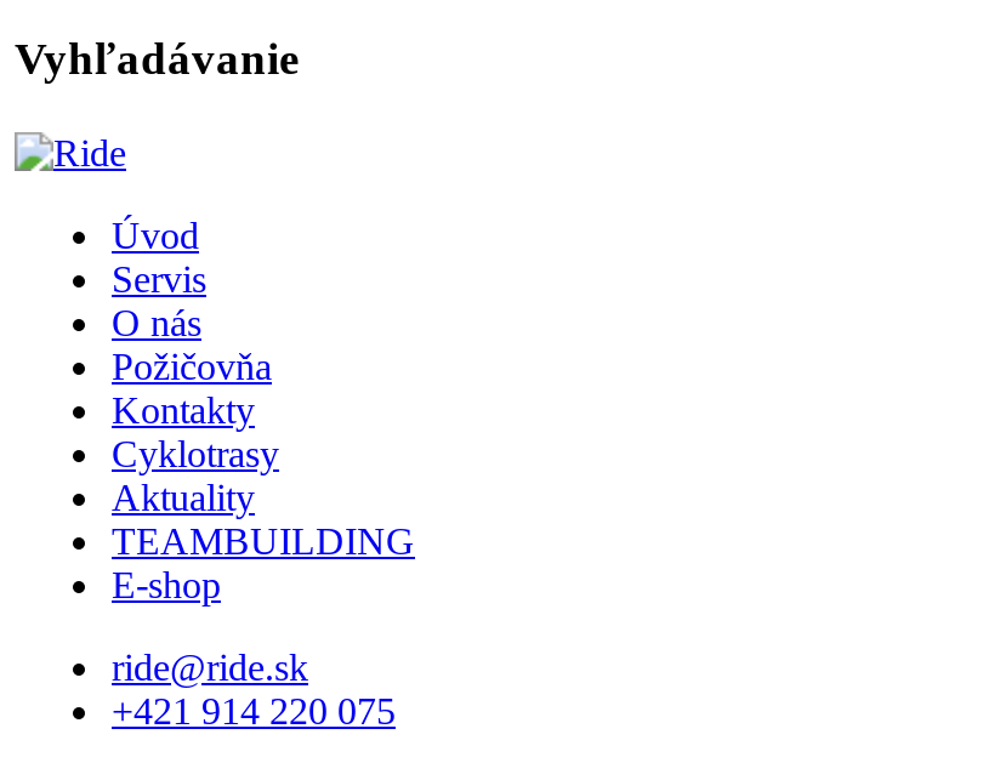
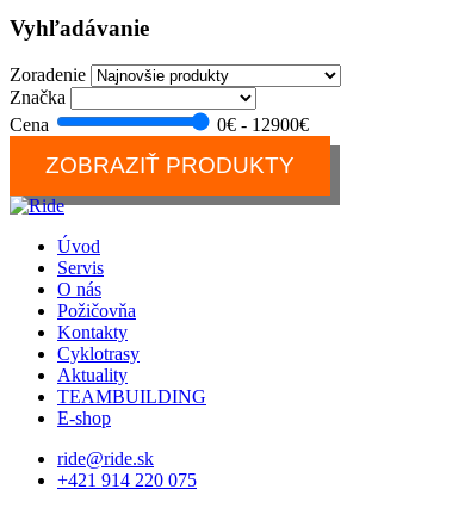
none -> [8,63,342,206] [image] | Zoradenie | Značka | Cena | 0€ - 12900€ | ZOBRAZIŤ PRODUKTY

